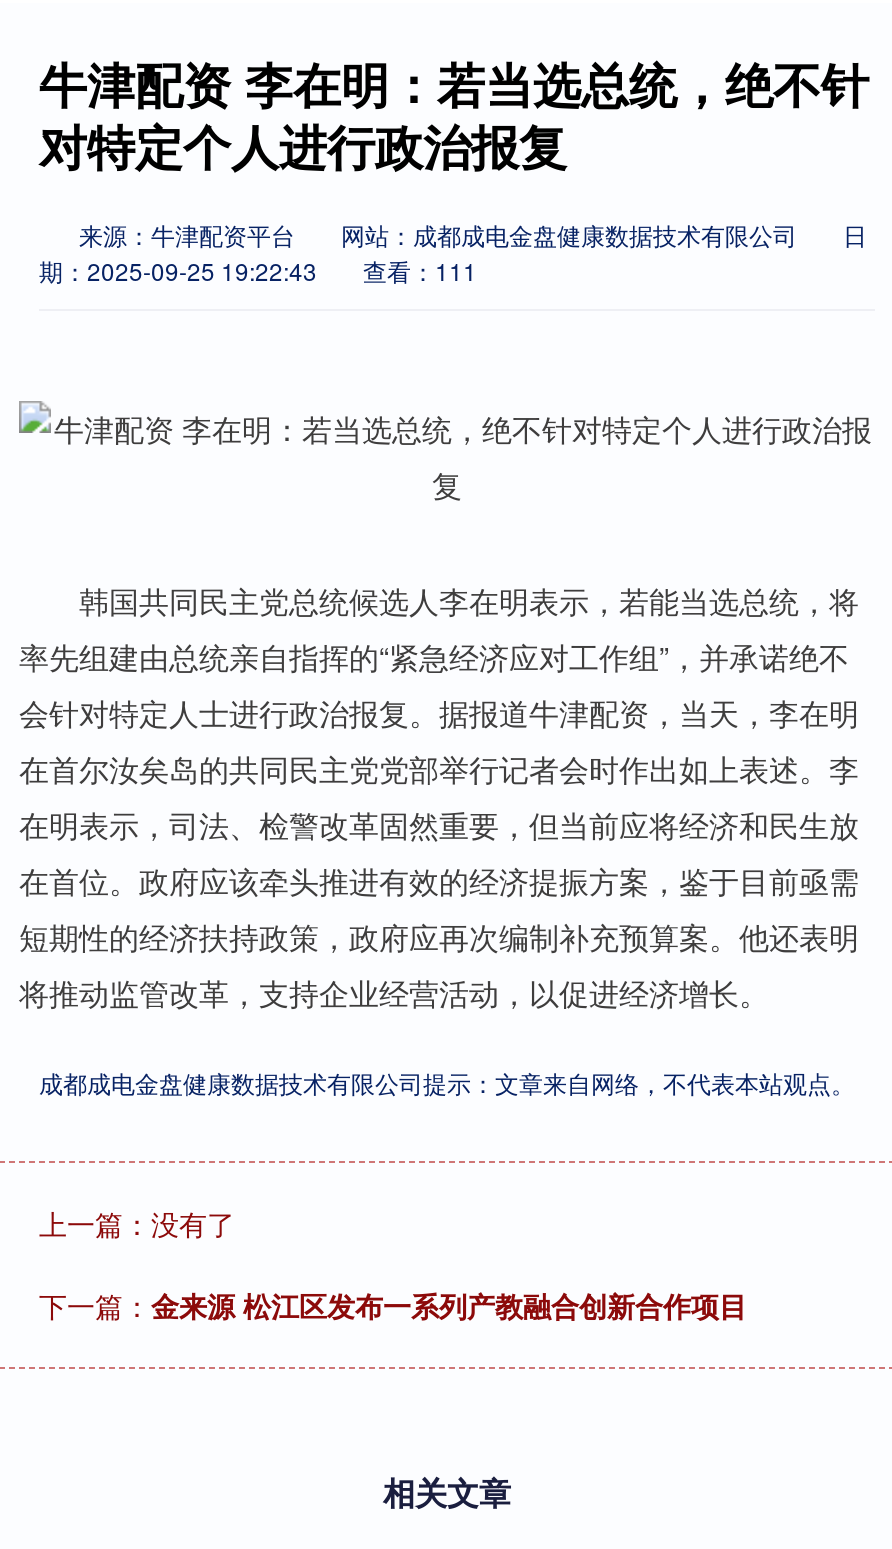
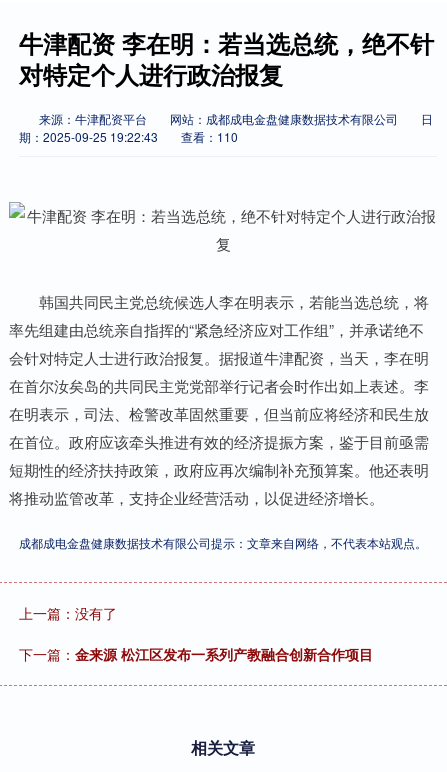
[39,253,477,287] 期：2025-09-25 19:22:43 查看：111 -> [19,128,238,145] 期：2025-09-25 19:22:43 查看：110

